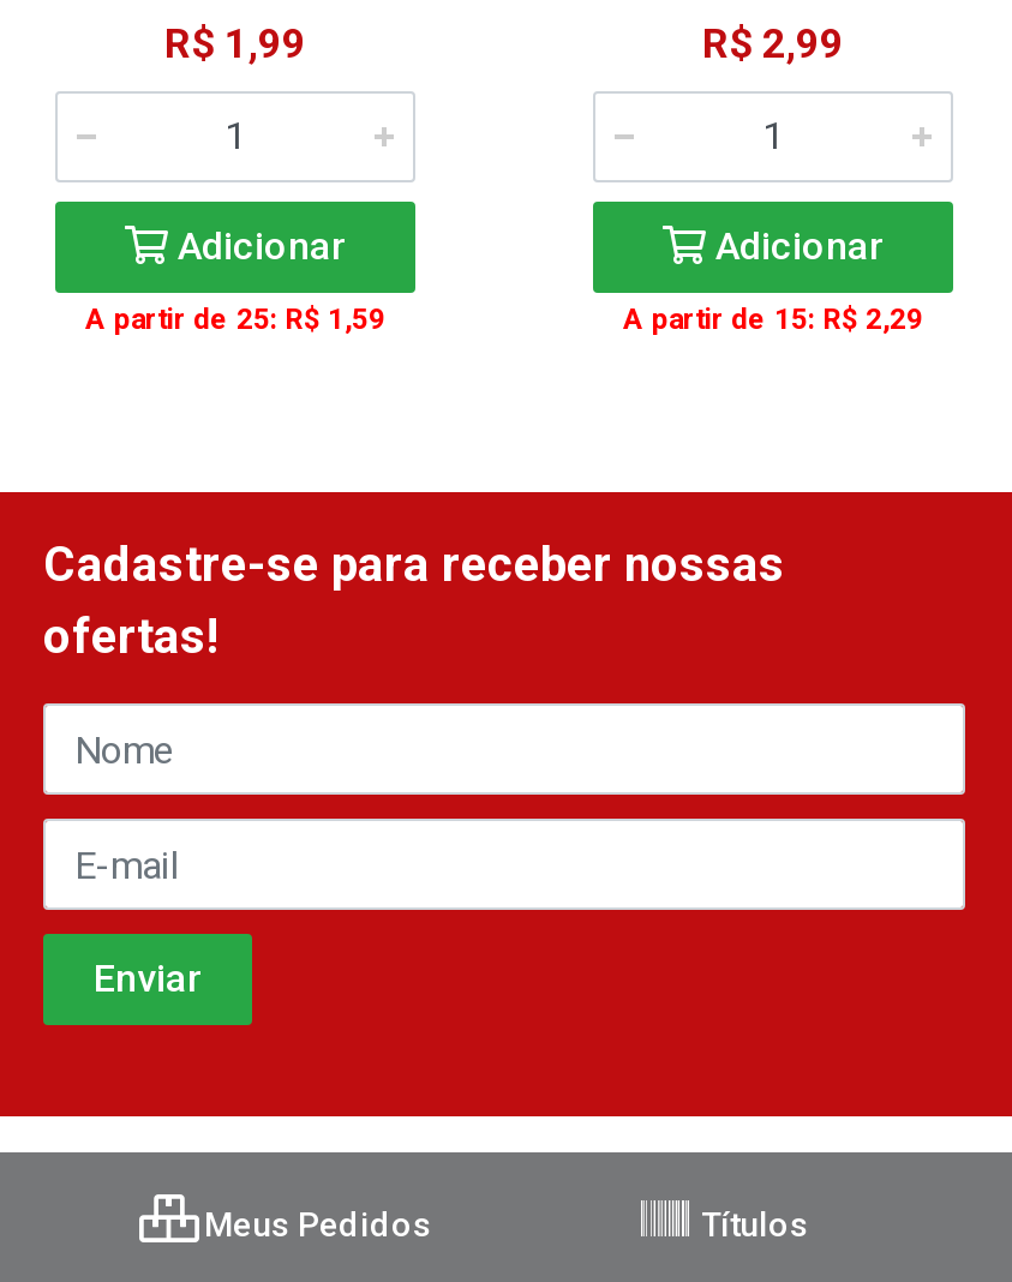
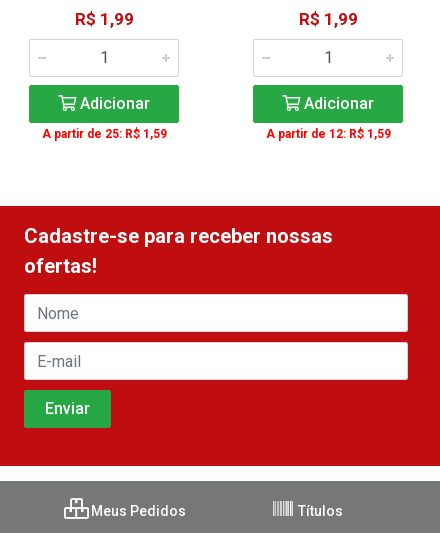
[702,19,844,67] R$ 2,99 -> [298,9,357,29] R$ 1,99
[623,302,923,336] A partir de 15: R$ 2,29 -> [265,127,390,141] A partir de 12: R$ 1,59

